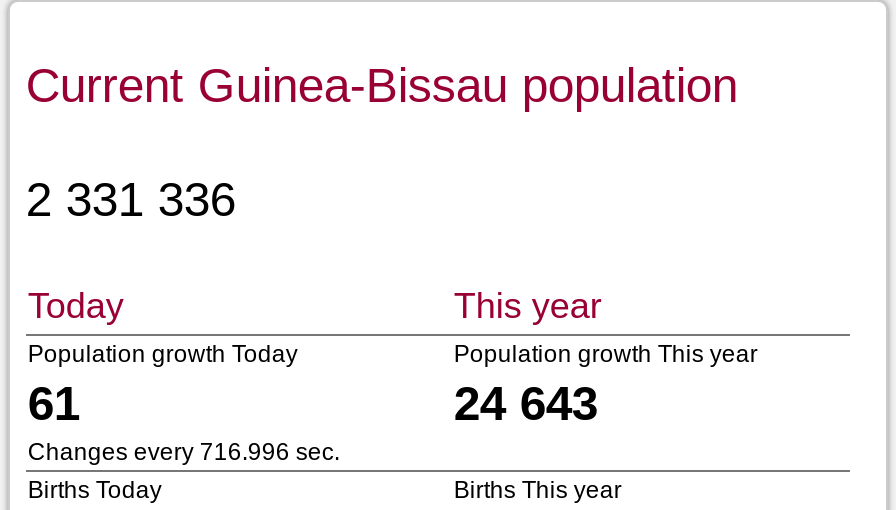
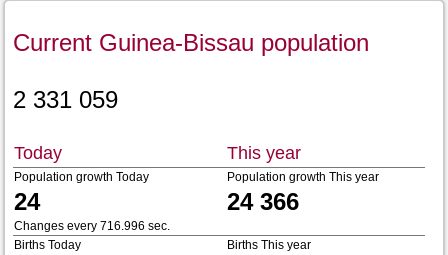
[26,172,236,226] 2 331 336 -> [13,86,118,113] 2 331 059
[28,376,80,430] 61 -> [14,188,40,215] 24
[454,376,598,430] 24 643 -> [227,188,299,215] 24 366

